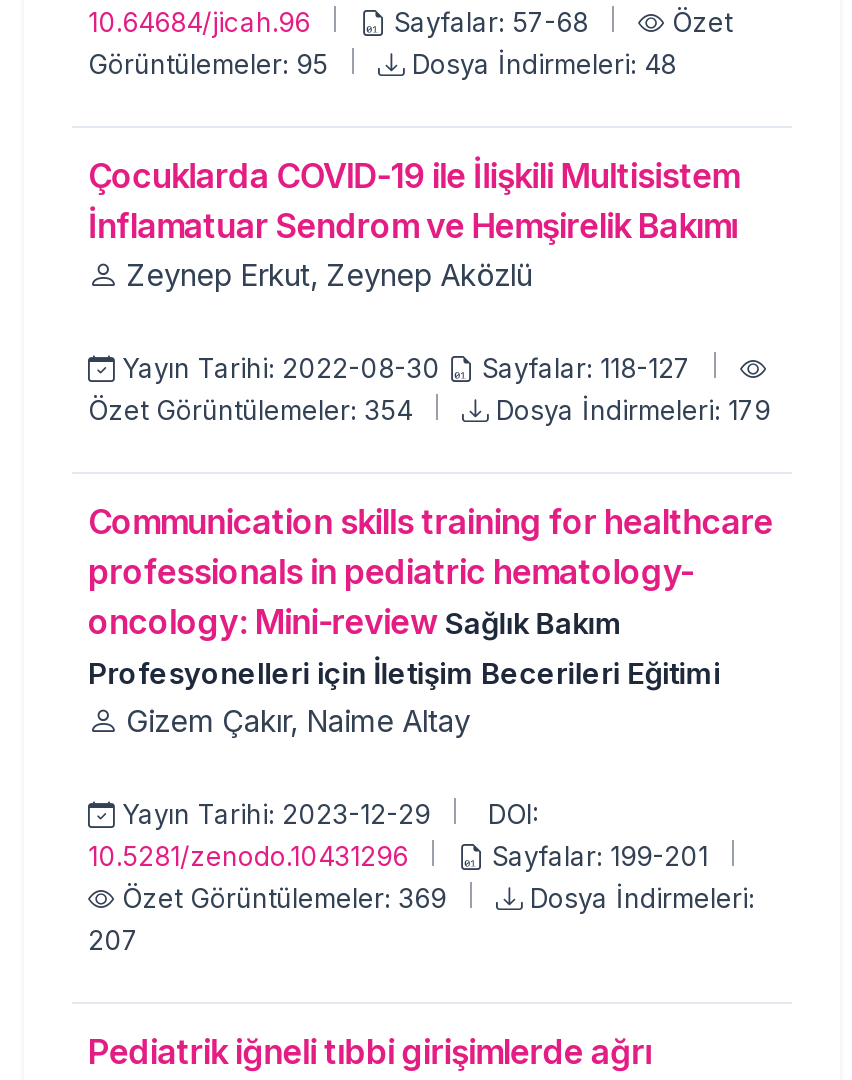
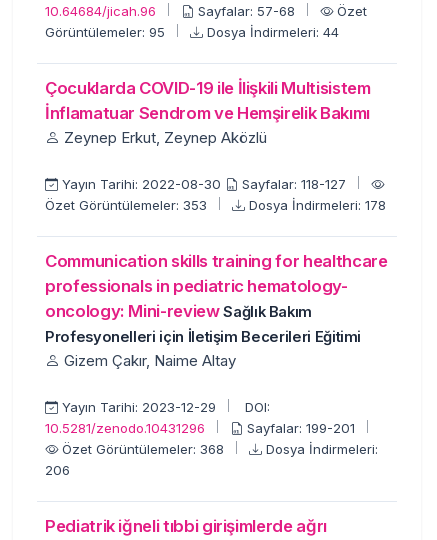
[412,48,676,80] Dosya İndirmeleri: 48 -> [207,24,339,40] Dosya İndirmeleri: 44
[88,394,420,426] Özet Görüntülemeler: 354 -> [45,197,211,213] Özet Görüntülemeler: 353
[496,394,770,426] Dosya İndirmeleri: 179 -> [249,197,386,213] Dosya İndirmeleri: 178
[122,882,454,914] Özet Görüntülemeler: 369 -> [62,441,228,457] Özet Görüntülemeler: 368
[88,924,138,956] 207 -> [45,462,70,478] 206

